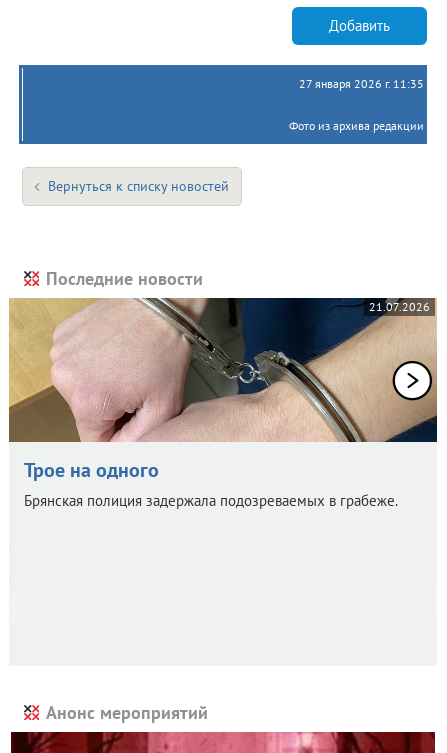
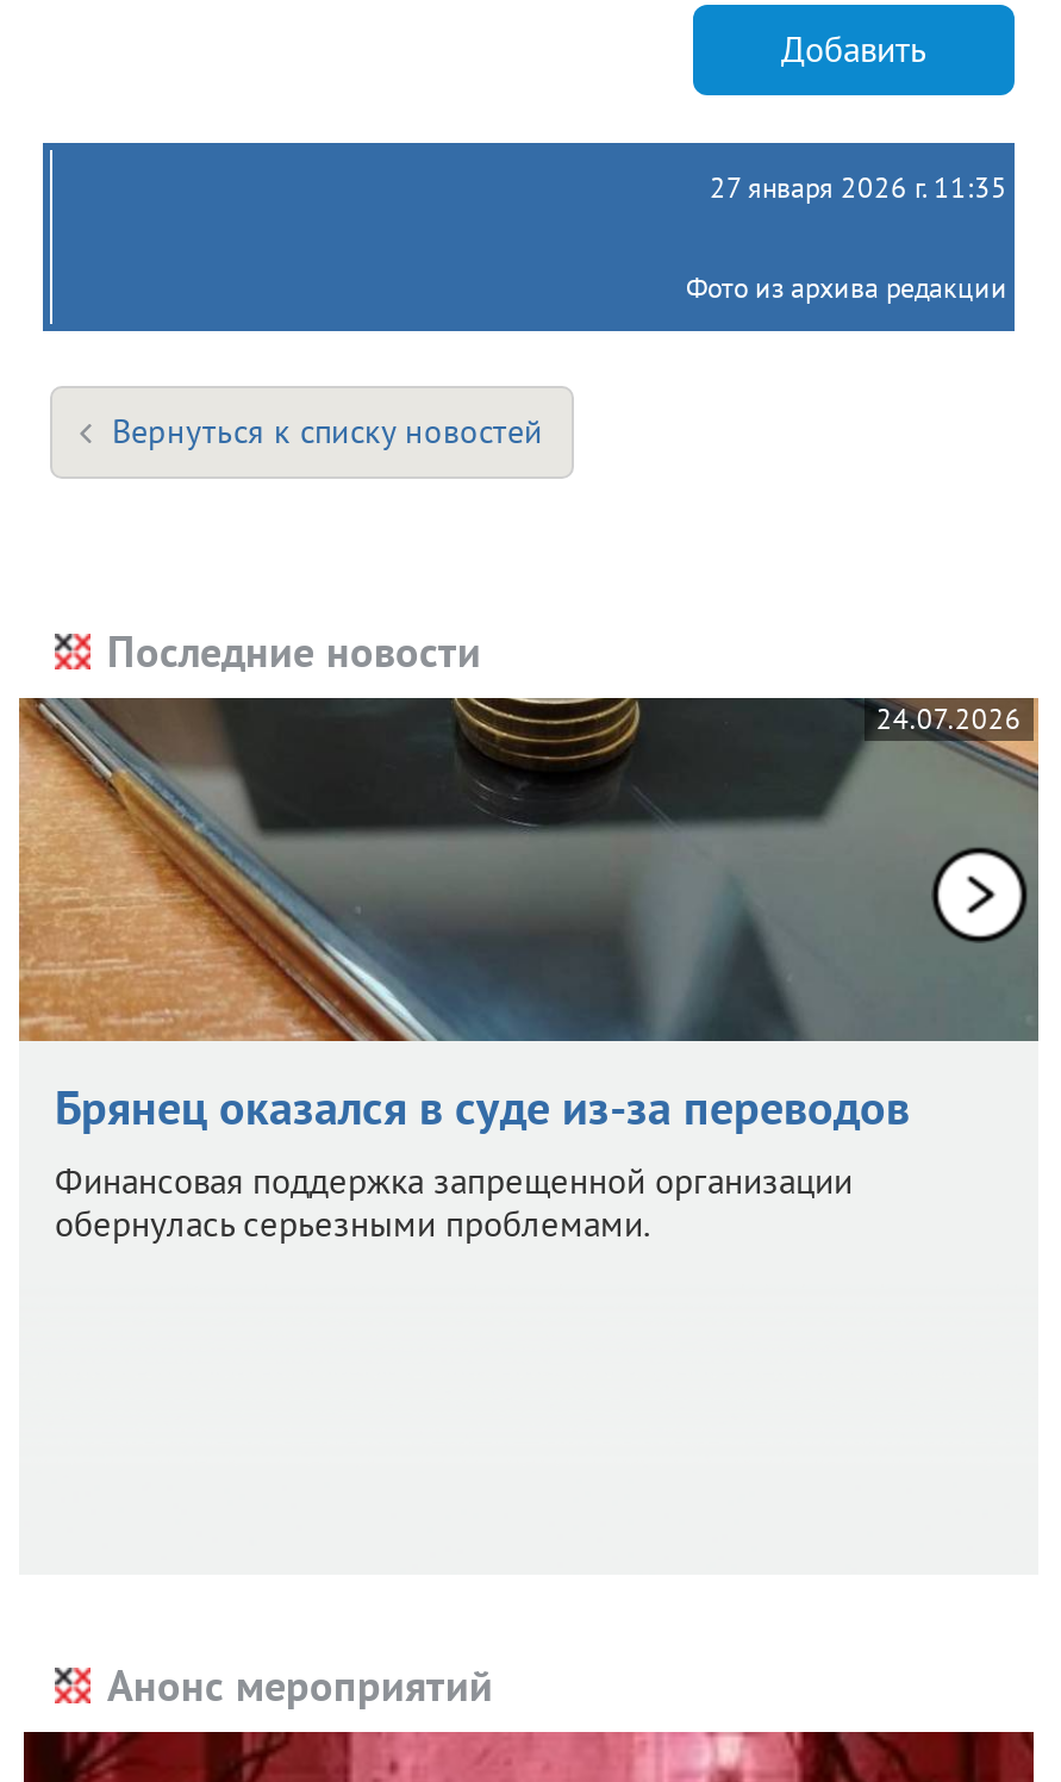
[9,297,437,442] [image] | 21.07.2026 -> [19,696,1038,1043] [image] | 24.07.2026
[24,457,398,510] Трое на одного | Брянская полиция задержала подозреваемых в грабеже. -> [55,1076,910,1245] Брянец оказался в суде из-за переводов | Финансовая поддержка запрещенной организации | обернулась серьезными проблемами.

